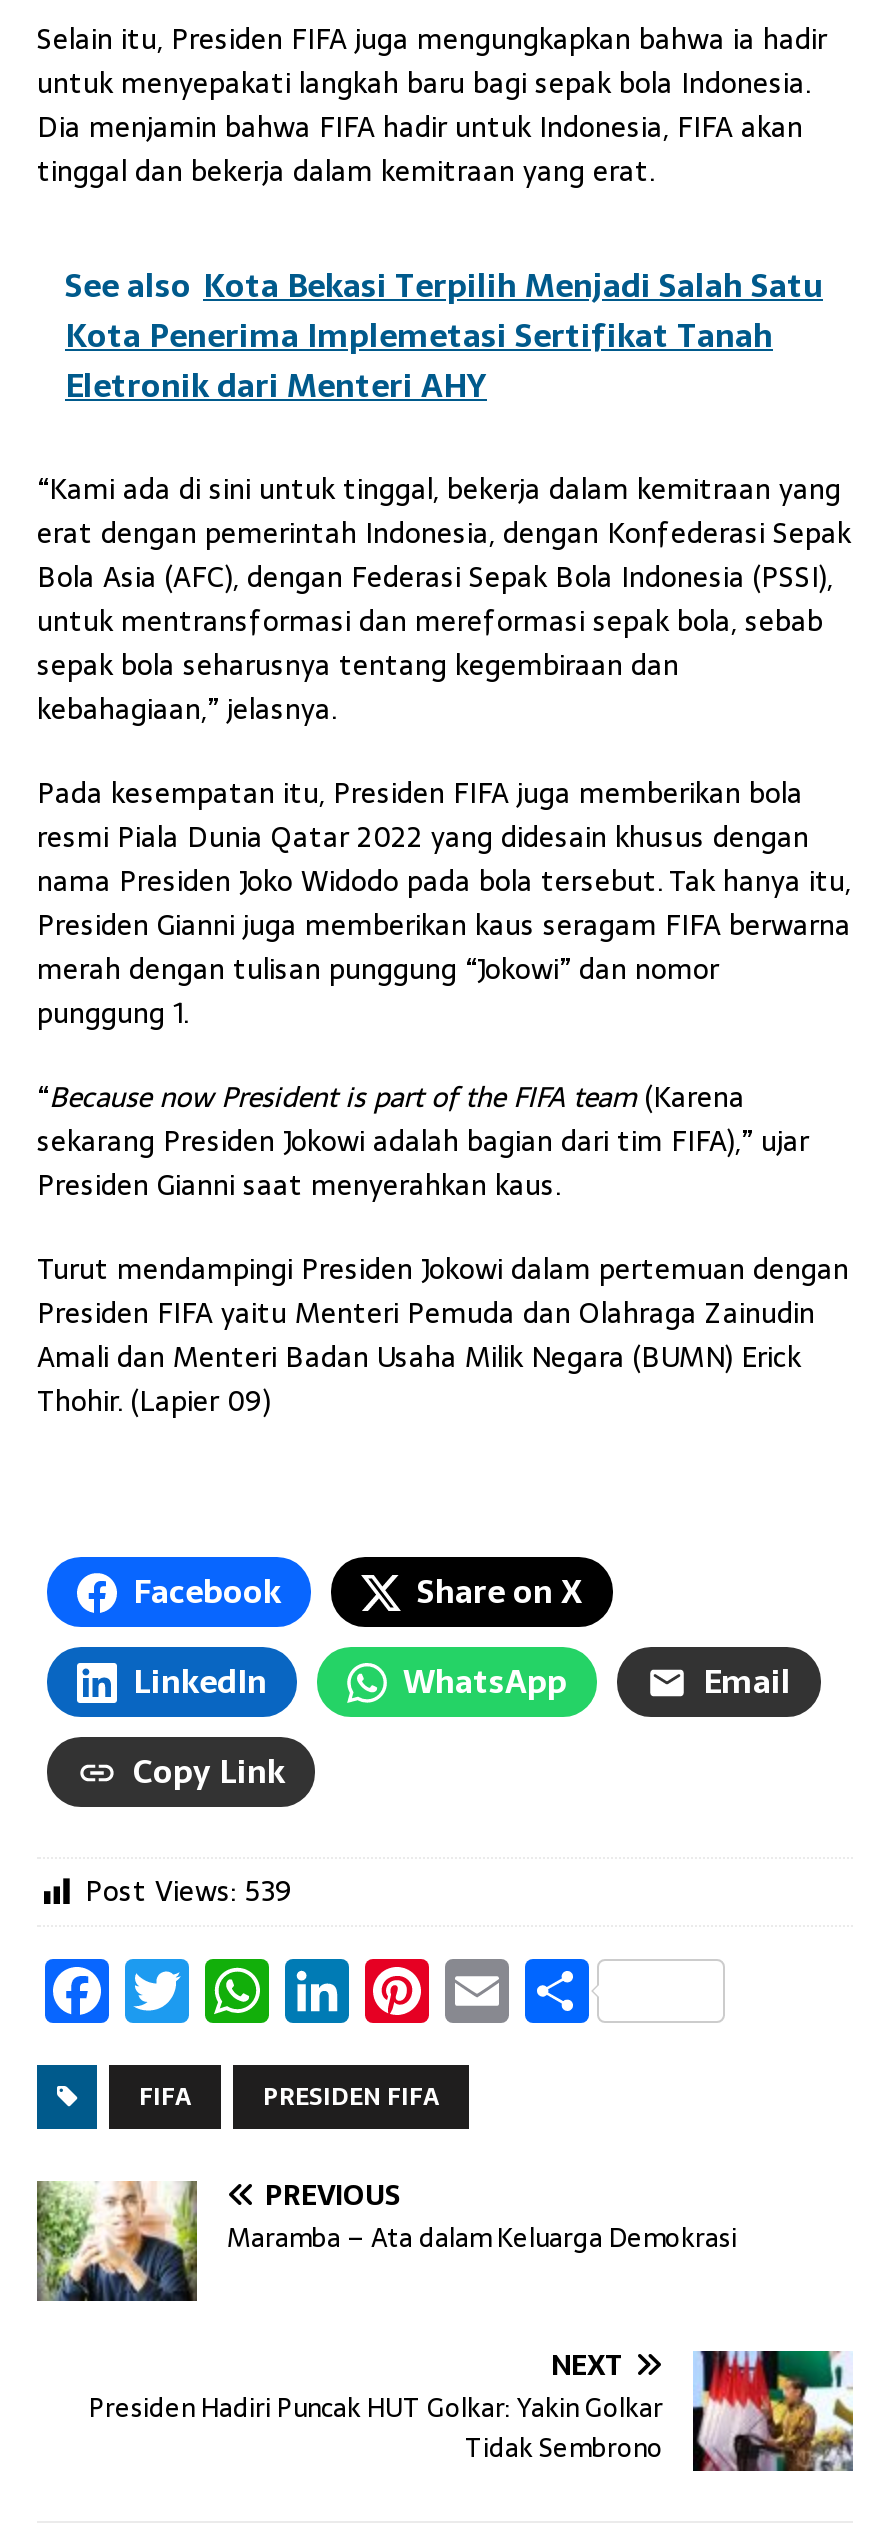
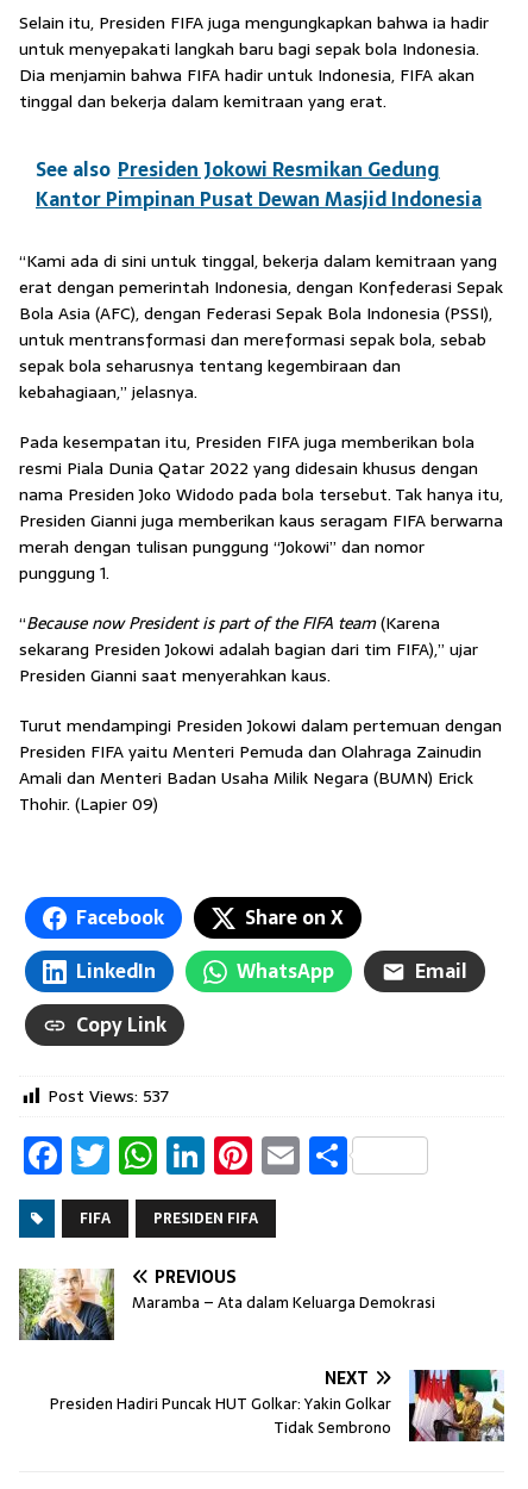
[65,260,823,412] See also Kota Bekasi Terpilih Menjadi Salah Satu | Kota Penerima Implemetasi Sertifikat Tanah | Eletronik dari Menteri AHY -> [36,154,482,215] See also Presiden Jokowi Resmikan Gedung | Kantor Pimpinan Pusat Dewan Masjid Indonesia
[85,1870,293,1914] Post Views: 539 -> [48,1083,169,1109] Post Views: 537

